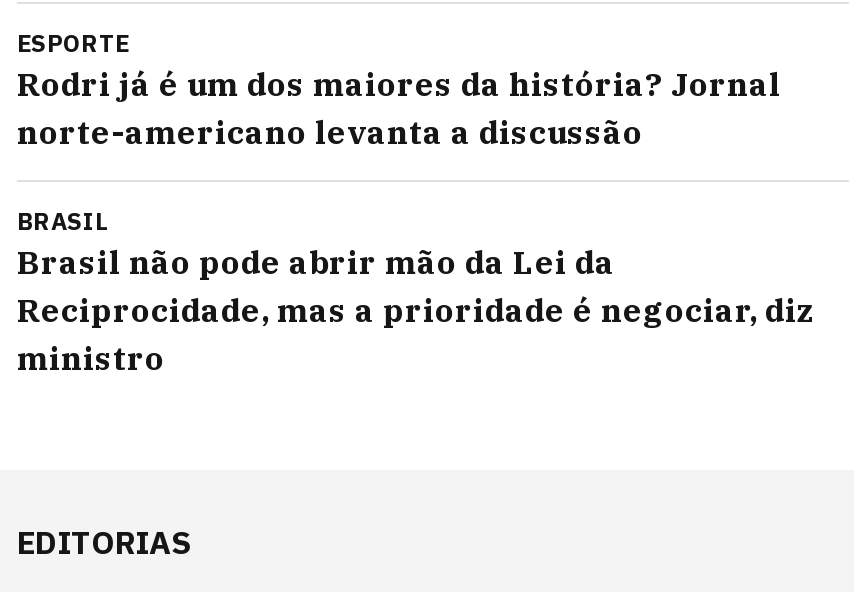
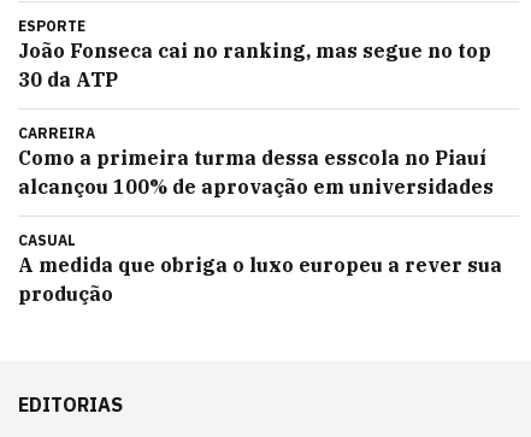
[17,64,815,378] Rodri já é um dos maiores da história? Jornal | norte-americano levanta a discussão | BRASIL | Brasil não pode abrir mão da Lei da | Reciprocidade, mas a prioridade é negociar, diz | ministro -> [18,39,502,306] João Fonseca cai no ranking, mas segue no top | 30 da ATP | CARREIRA | Como a primeira turma dessa esscola no Piauí | alcançou 100% de aprovação em universidades | CASUAL | A medida que obriga o luxo europeu a rever sua | produção

